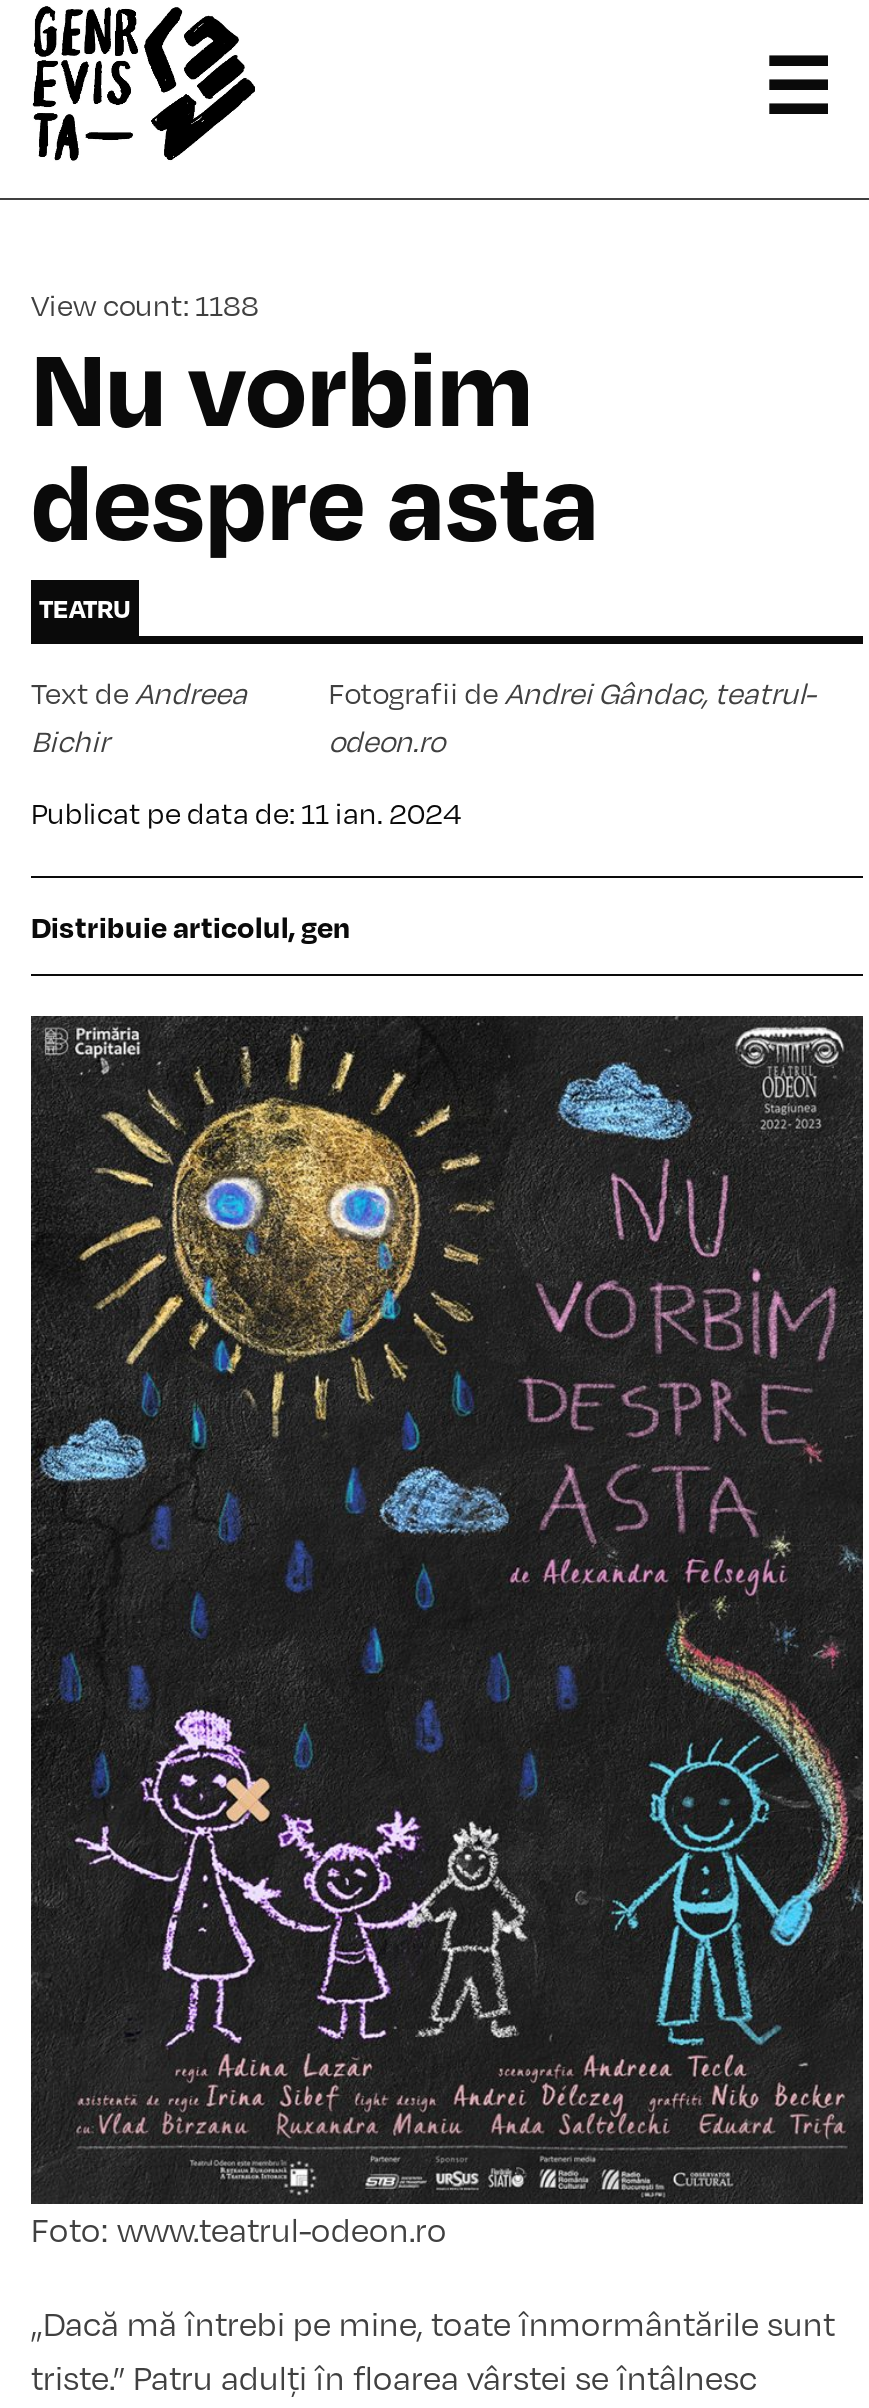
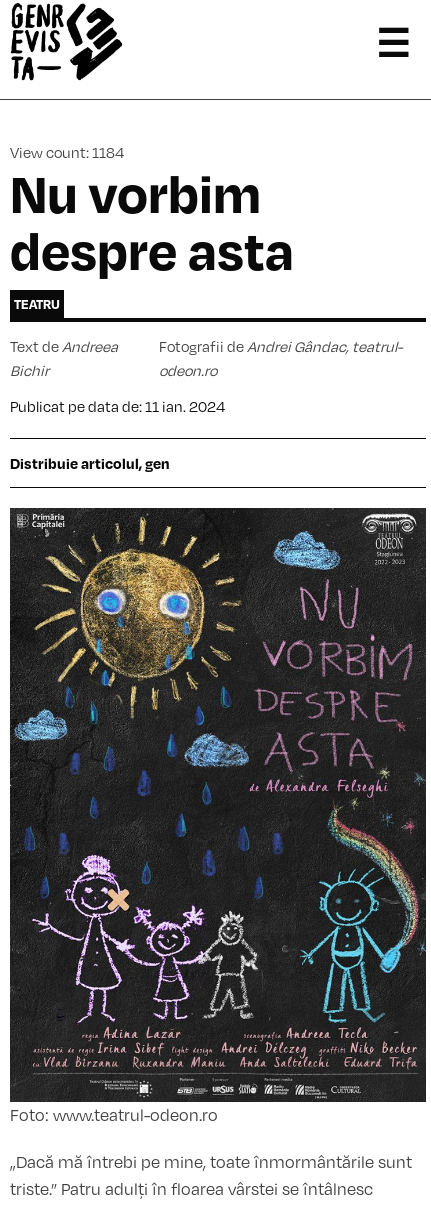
[31,286,259,322] View count: 1188 -> [10,143,124,161] View count: 1184

